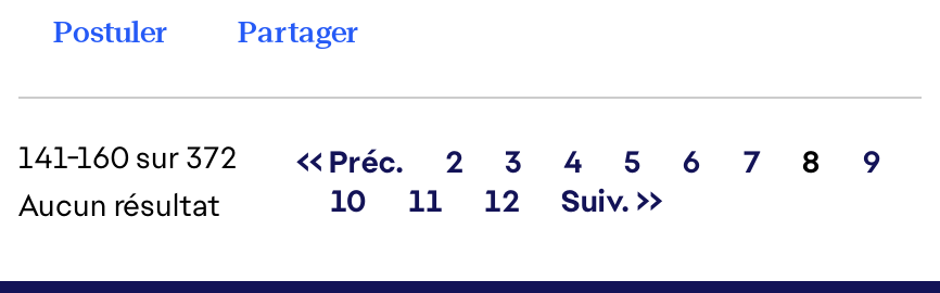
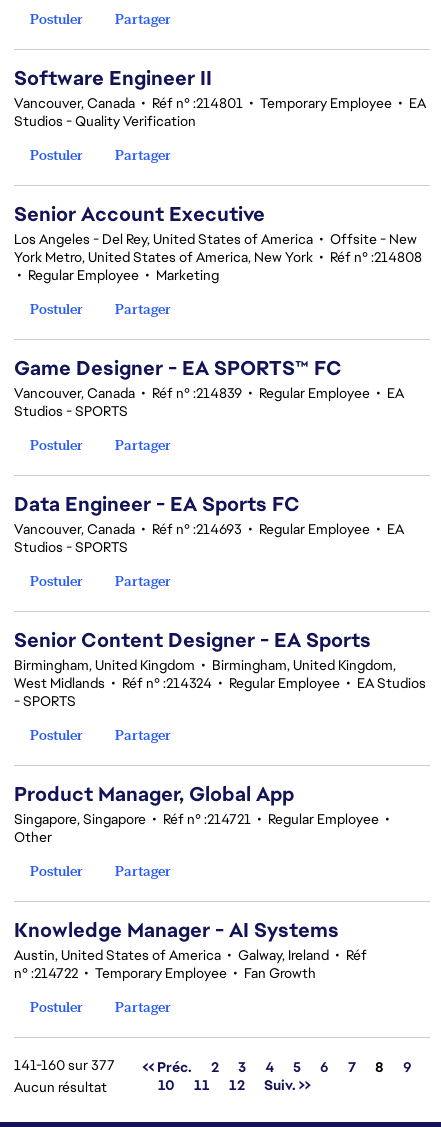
[18,138,236,177] 141-160 sur 372 -> [14,65,426,1074] Software Engineer II | Vancouver, Canada • Réf n° :214801 • Temporary Employee • EA | Studios - Quality Verification | Postuler | Partager | Senior Account Executive | Los Angeles - Del Rey, United States of America • Offsite - New | York Metro, United States of America, New York • Réf n° :214808 | • Regular Employee • Marketing | Postuler | Partager | Game Designer - EA SPORTS™ FC | Vancouver, Canada • Réf n° :214839 • Regular Employee • EA | Studios - SPORTS | Postuler | Partager | Data Engineer - EA Sports FC | Vancouver, Canada • Réf n° :214693 • Regular Employee • EA | Studios - SPORTS | Postuler | Partager | Senior Content Designer - EA Sports | Birmingham, United Kingdom • Birmingham, United Kingdom, | West Midlands • Réf n° :214324 • Regular Employee • EA Studios | - SPORTS | Postuler | Partager | Product Manager, Global App | Singapore, Singapore • Réf n° :214721 • Regular Employee • | Other | Postuler | Partager | Knowledge Manager - AI Systems | Austin, United States of America • Galway, Ireland • Réf | n° :214722 • Temporary Employee • Fan Growth | Postuler | Partager | 141-160 sur 377

